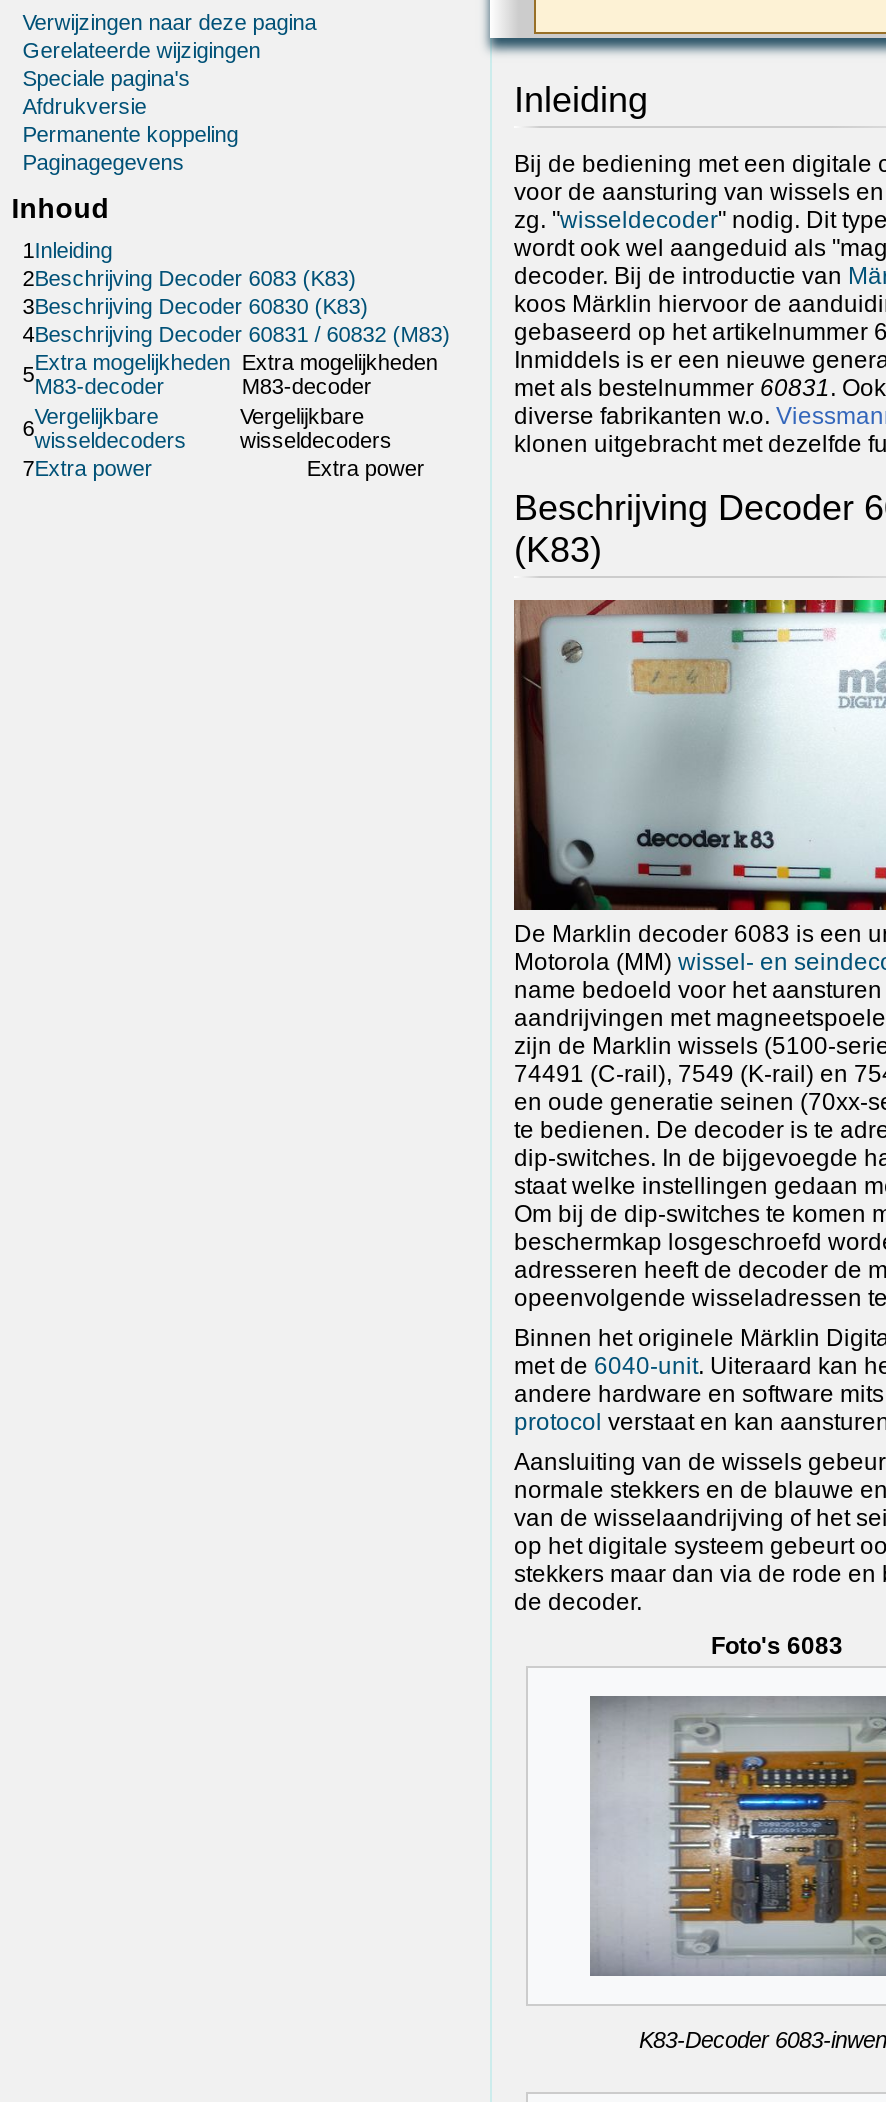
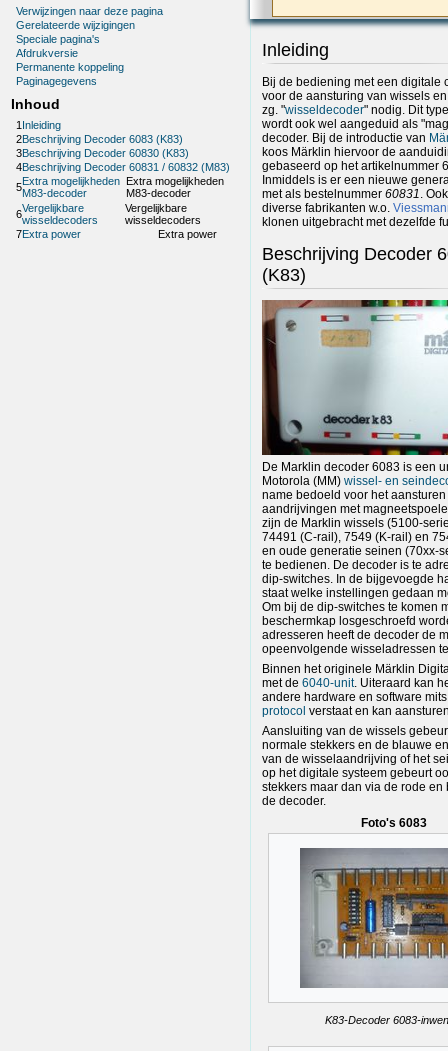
[590,1708,880,1974] [image] -> [301,853,445,986] [image]

